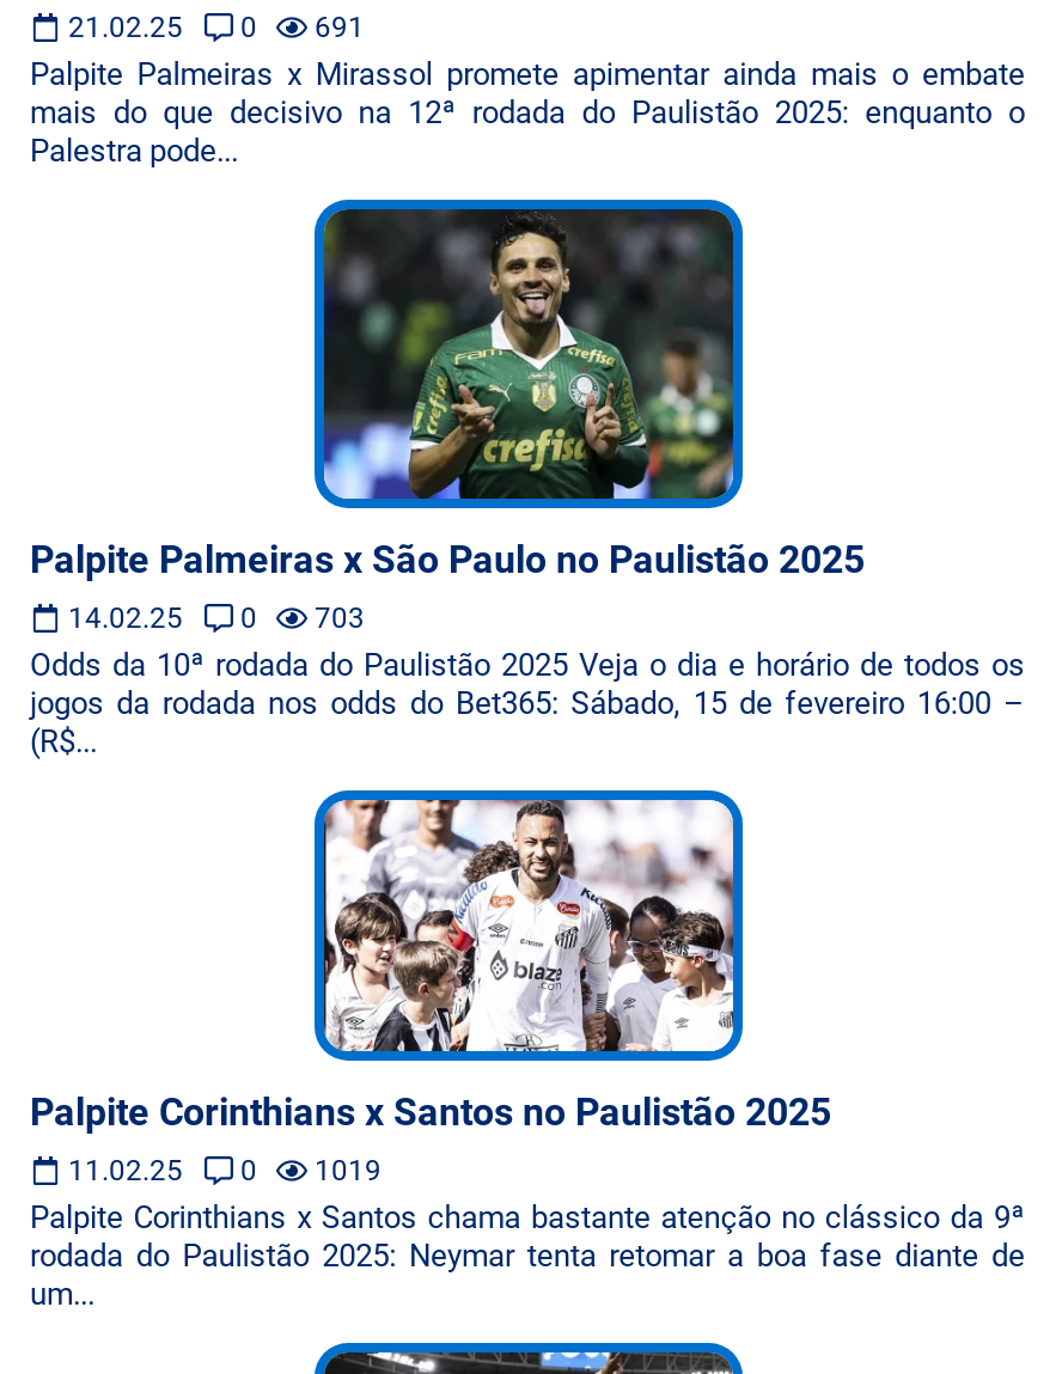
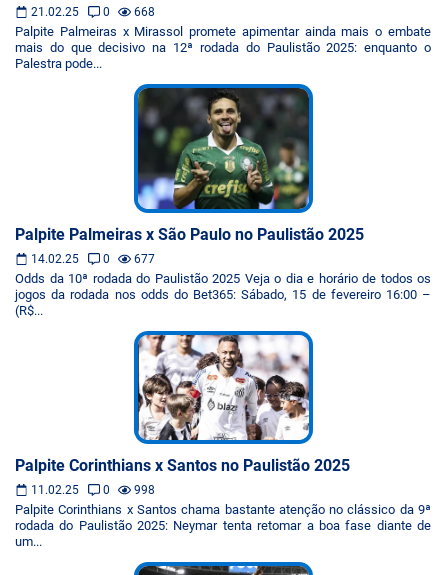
[68,11,365,45] 21.02.25 0 691 -> [31,5,155,19] 21.02.25 0 668
[68,601,365,635] 14.02.25 0 703 -> [31,252,155,266] 14.02.25 0 677
[68,1154,382,1187] 11.02.25 0 1019 -> [31,483,155,497] 11.02.25 0 998

